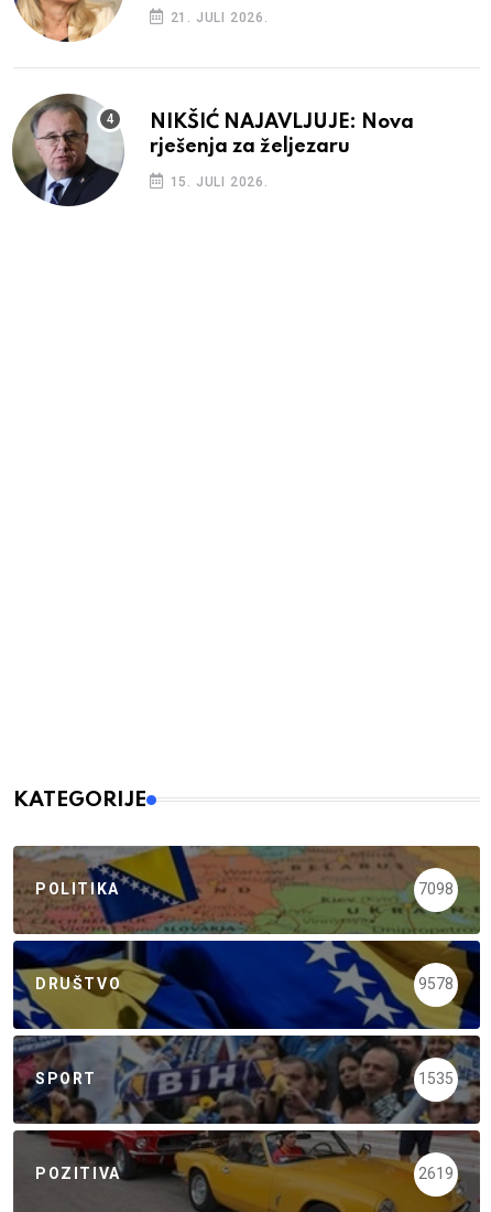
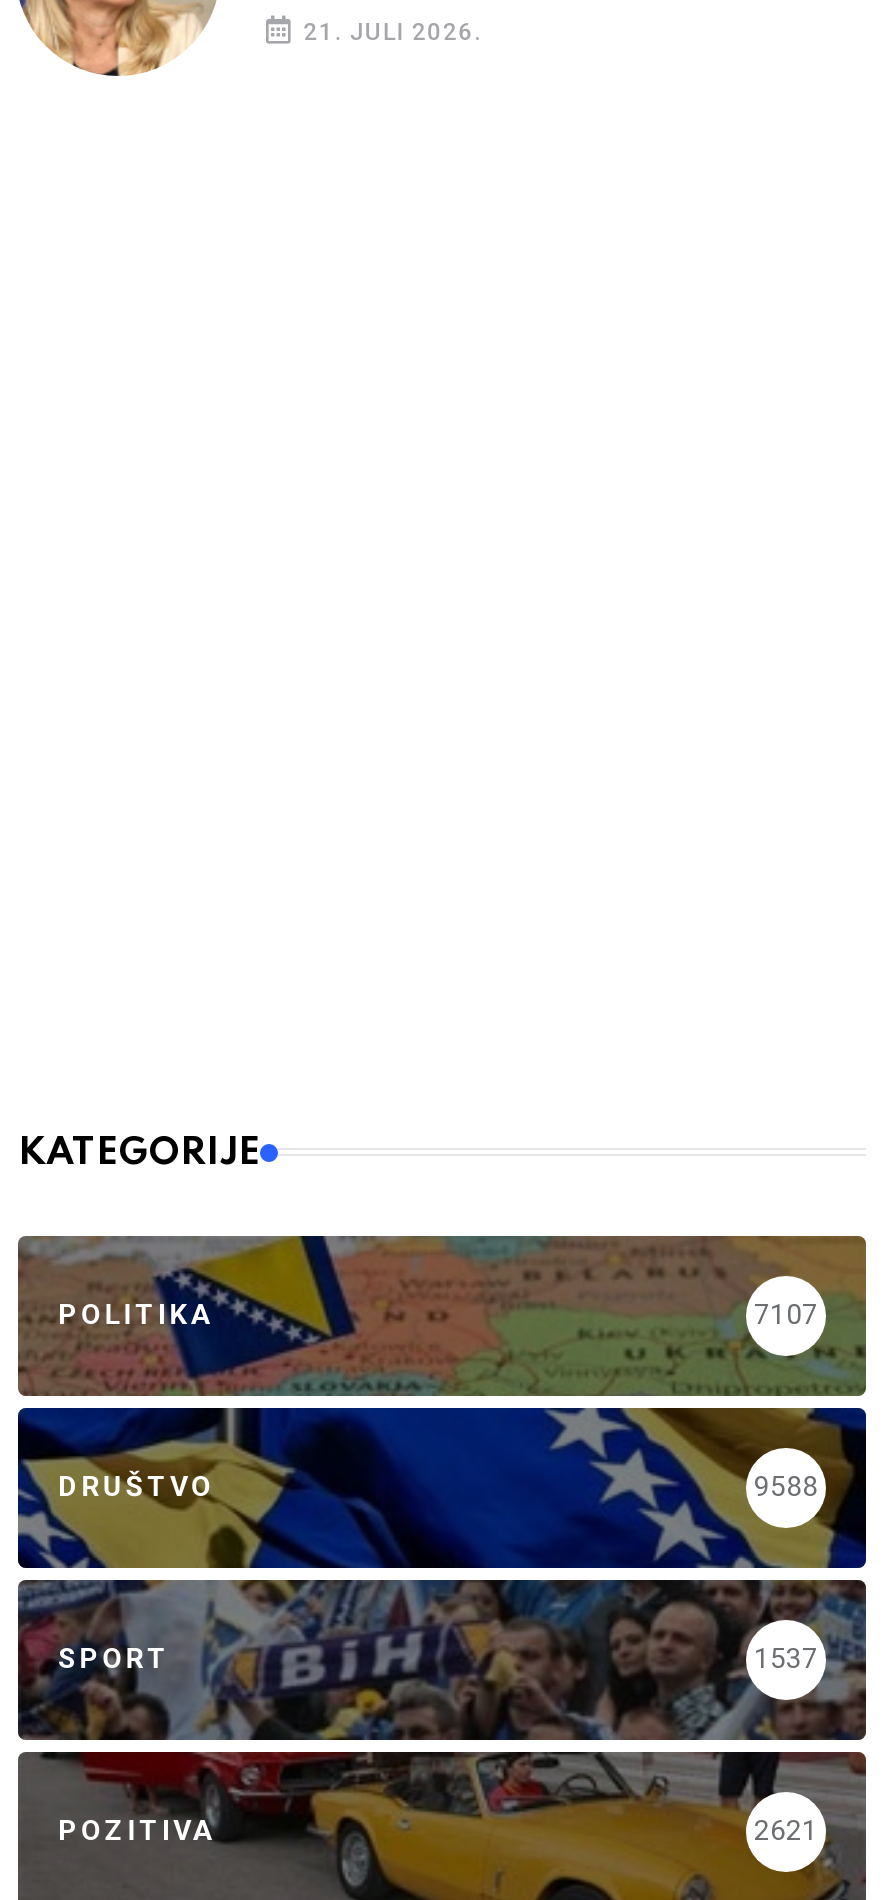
[11,93,414,207] [image] | NIKŠIĆ NAJAVLJUJE: Nova | rješenja za željezaru | 15. JULI 2026. -> none
[418,880,454,898] 7098 -> [754,1298,818,1330] 7107
[418,975,454,993] 9578 -> [754,1470,818,1502] 9588
[418,1070,454,1087] 1535 -> [754,1642,818,1674] 1537
[418,1165,454,1182] 2619 -> [754,1814,818,1846] 2621

